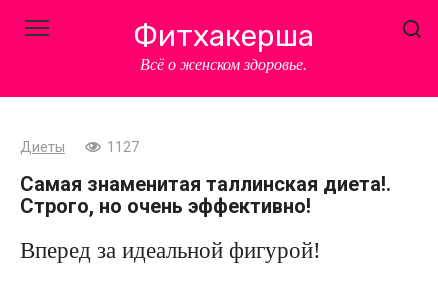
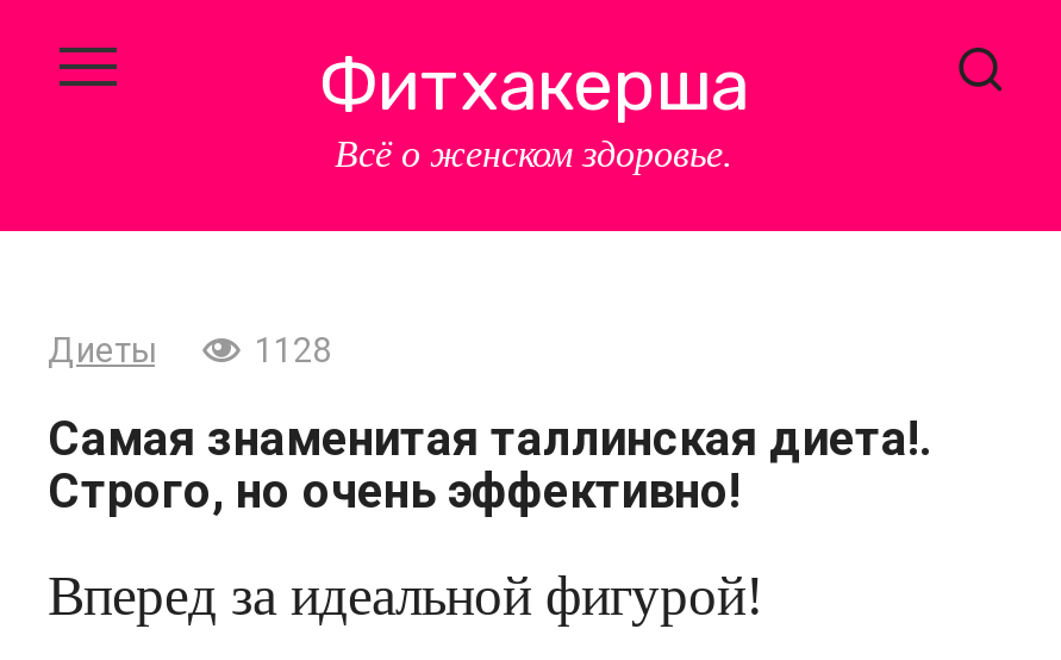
[107,139,139,156] 1127 -> [255,331,331,372] 1128

